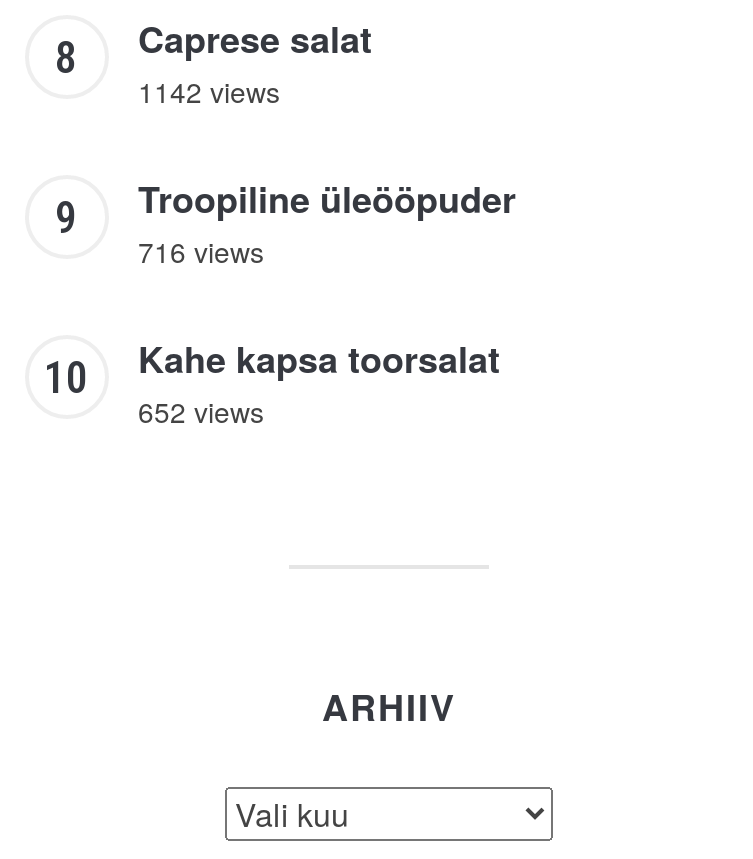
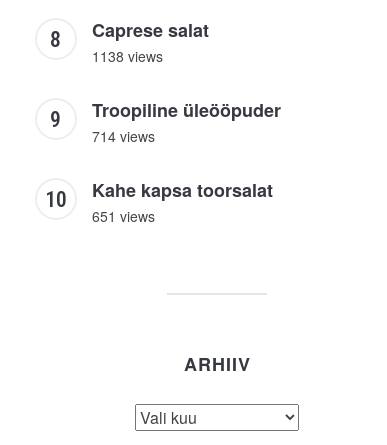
[138,71,280,111] 1142 views -> [91,46,162,66] 1138 views
[138,231,264,271] 716 views -> [91,126,154,146] 714 views
[138,391,264,431] 652 views -> [91,206,154,226] 651 views

